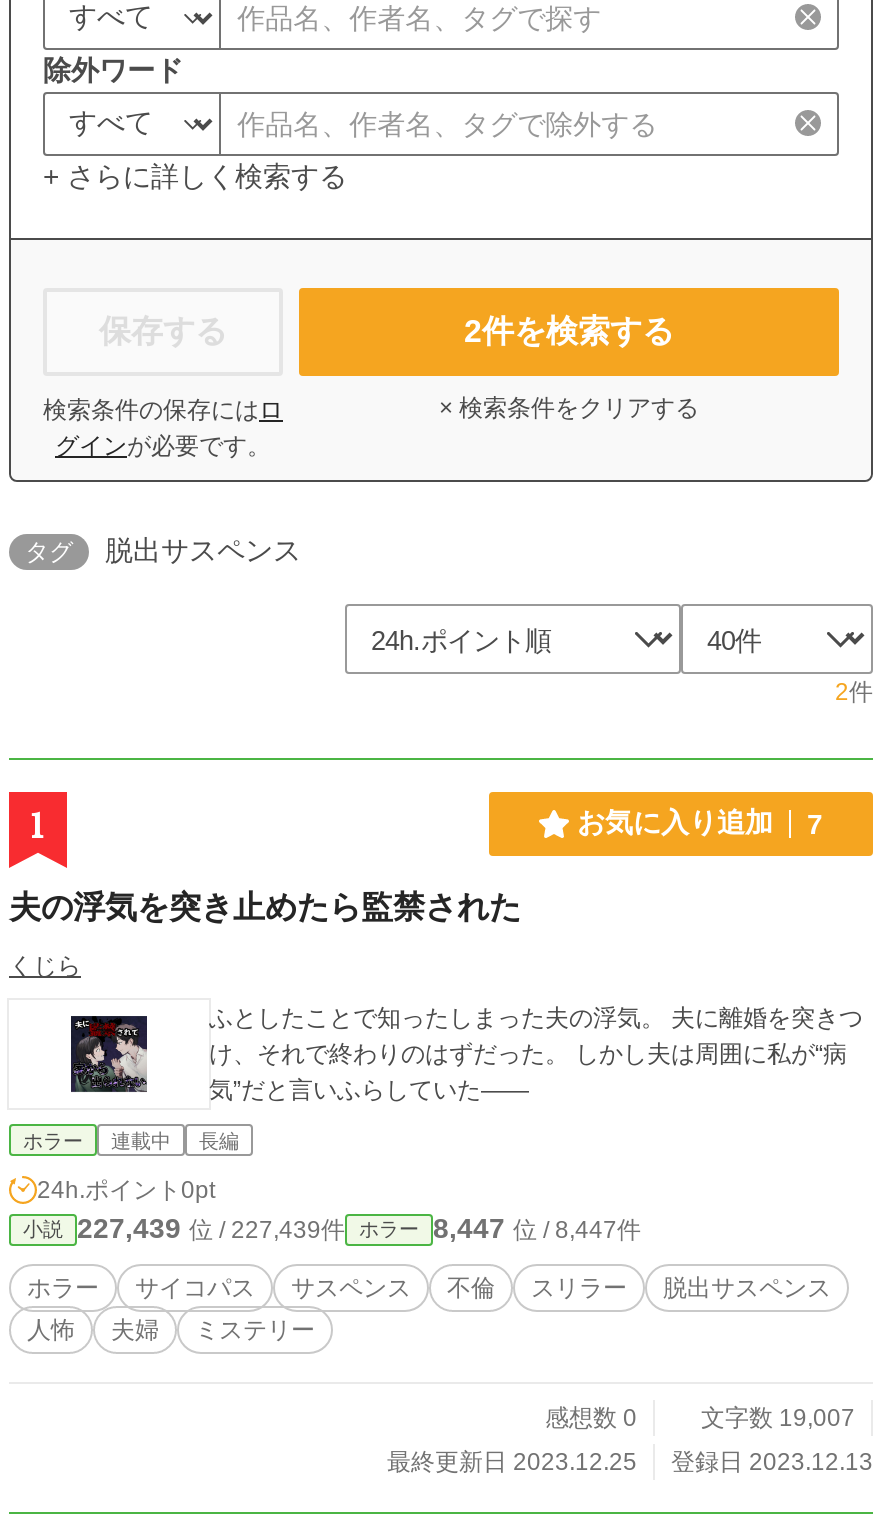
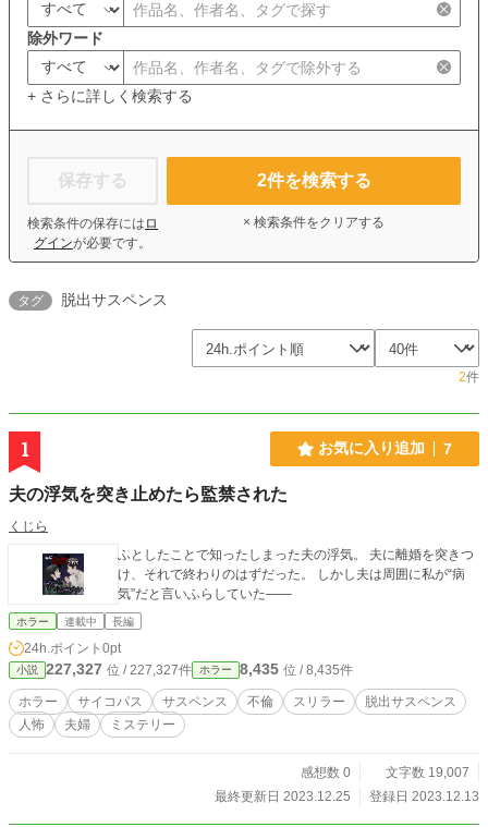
[77,1212,345,1244] 227,439位 / 227,439件 -> [46,660,192,678] 227,327位 / 227,327件
[433,1212,641,1244] 8,447位 / 8,447件 -> [240,660,353,678] 8,435位 / 8,435件

